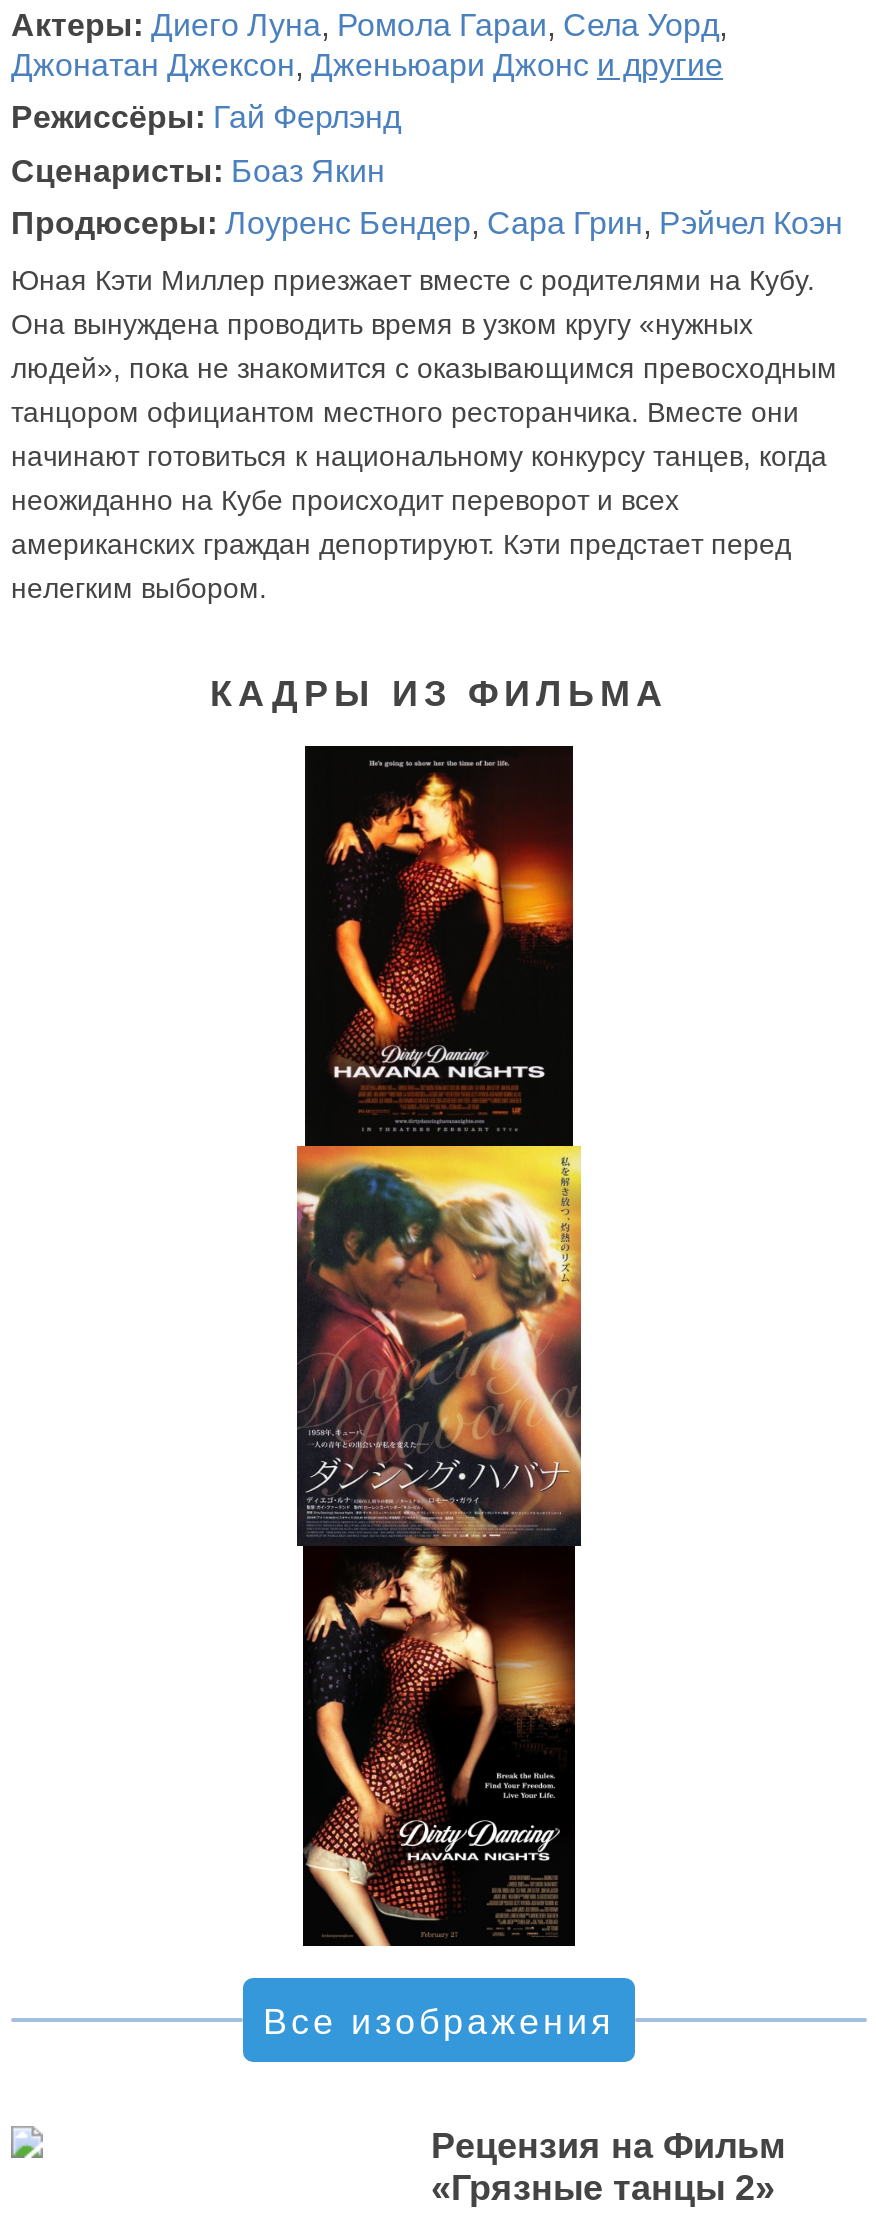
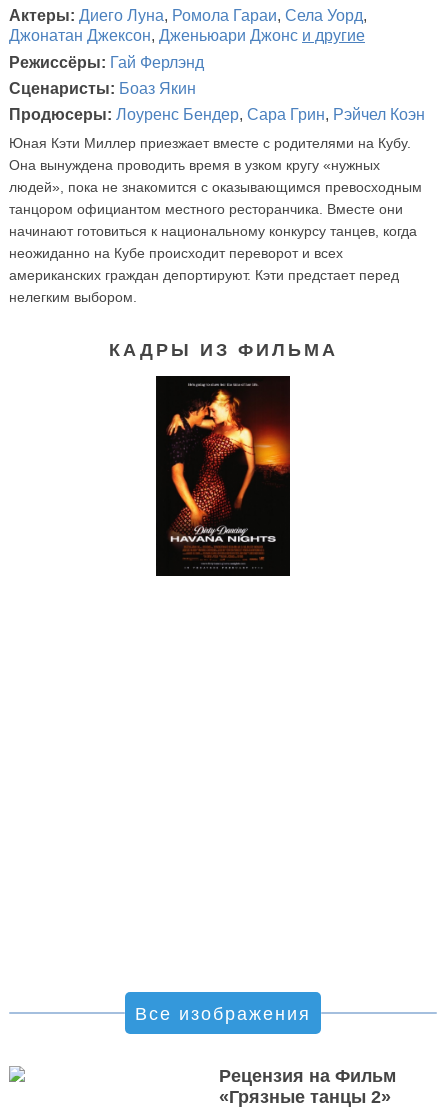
[295,1144,583,1948] [image] -> none

